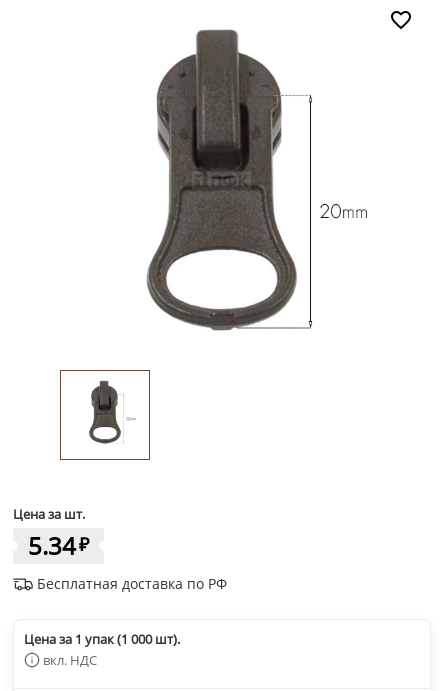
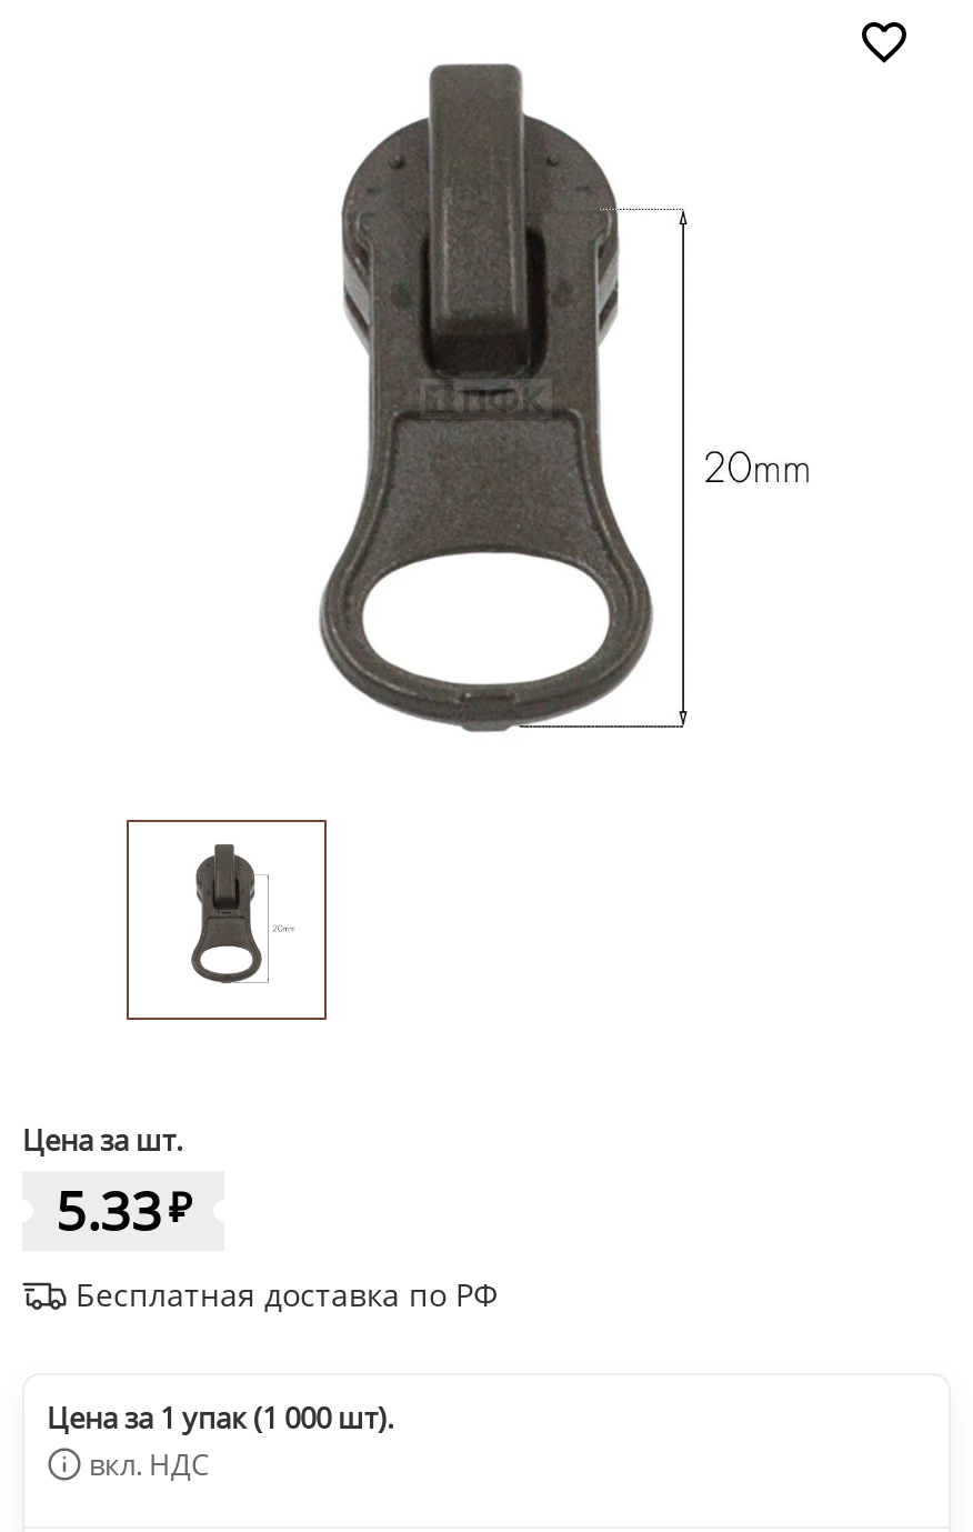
[28,529,89,562] 5.34 ₽ -> [56,1173,191,1246] 5.33 ₽

